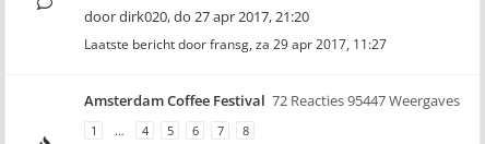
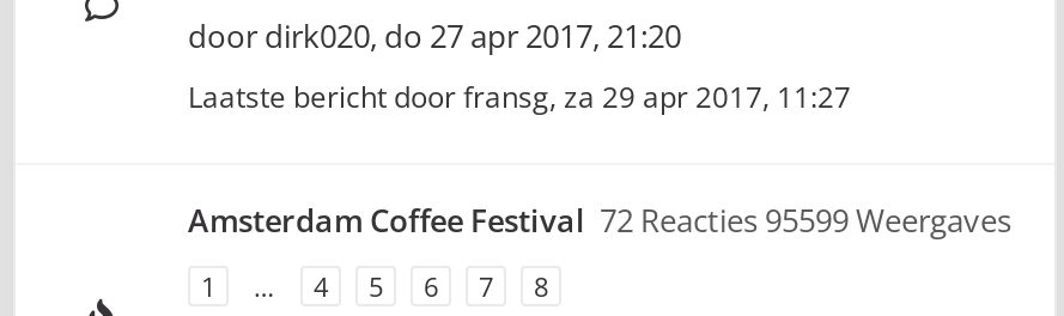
[84,91,460,110] Amsterdam Coffee Festival 72 Reacties 95447 Weergaves -> [188,199,1011,242] Amsterdam Coffee Festival 72 Reacties 95599 Weergaves

